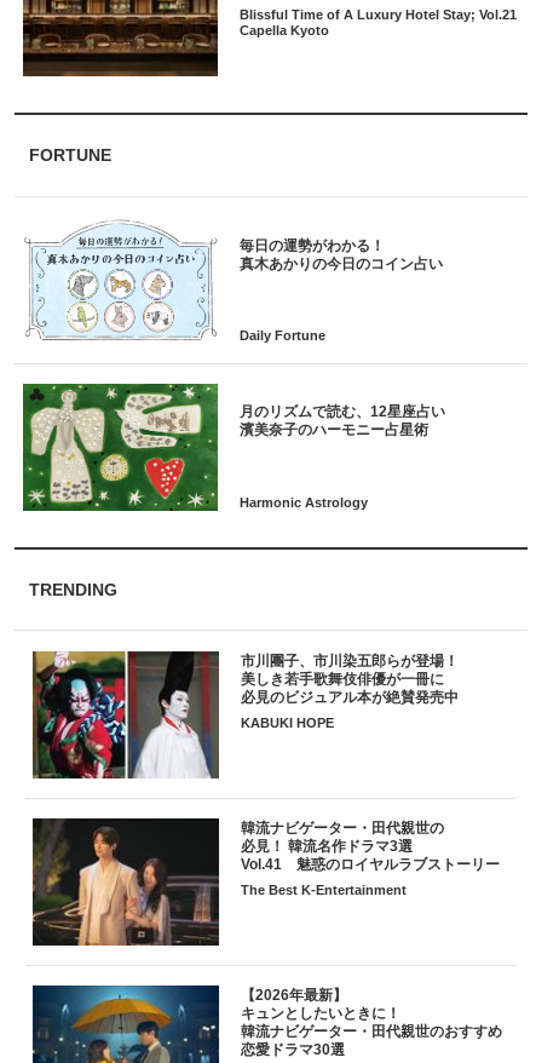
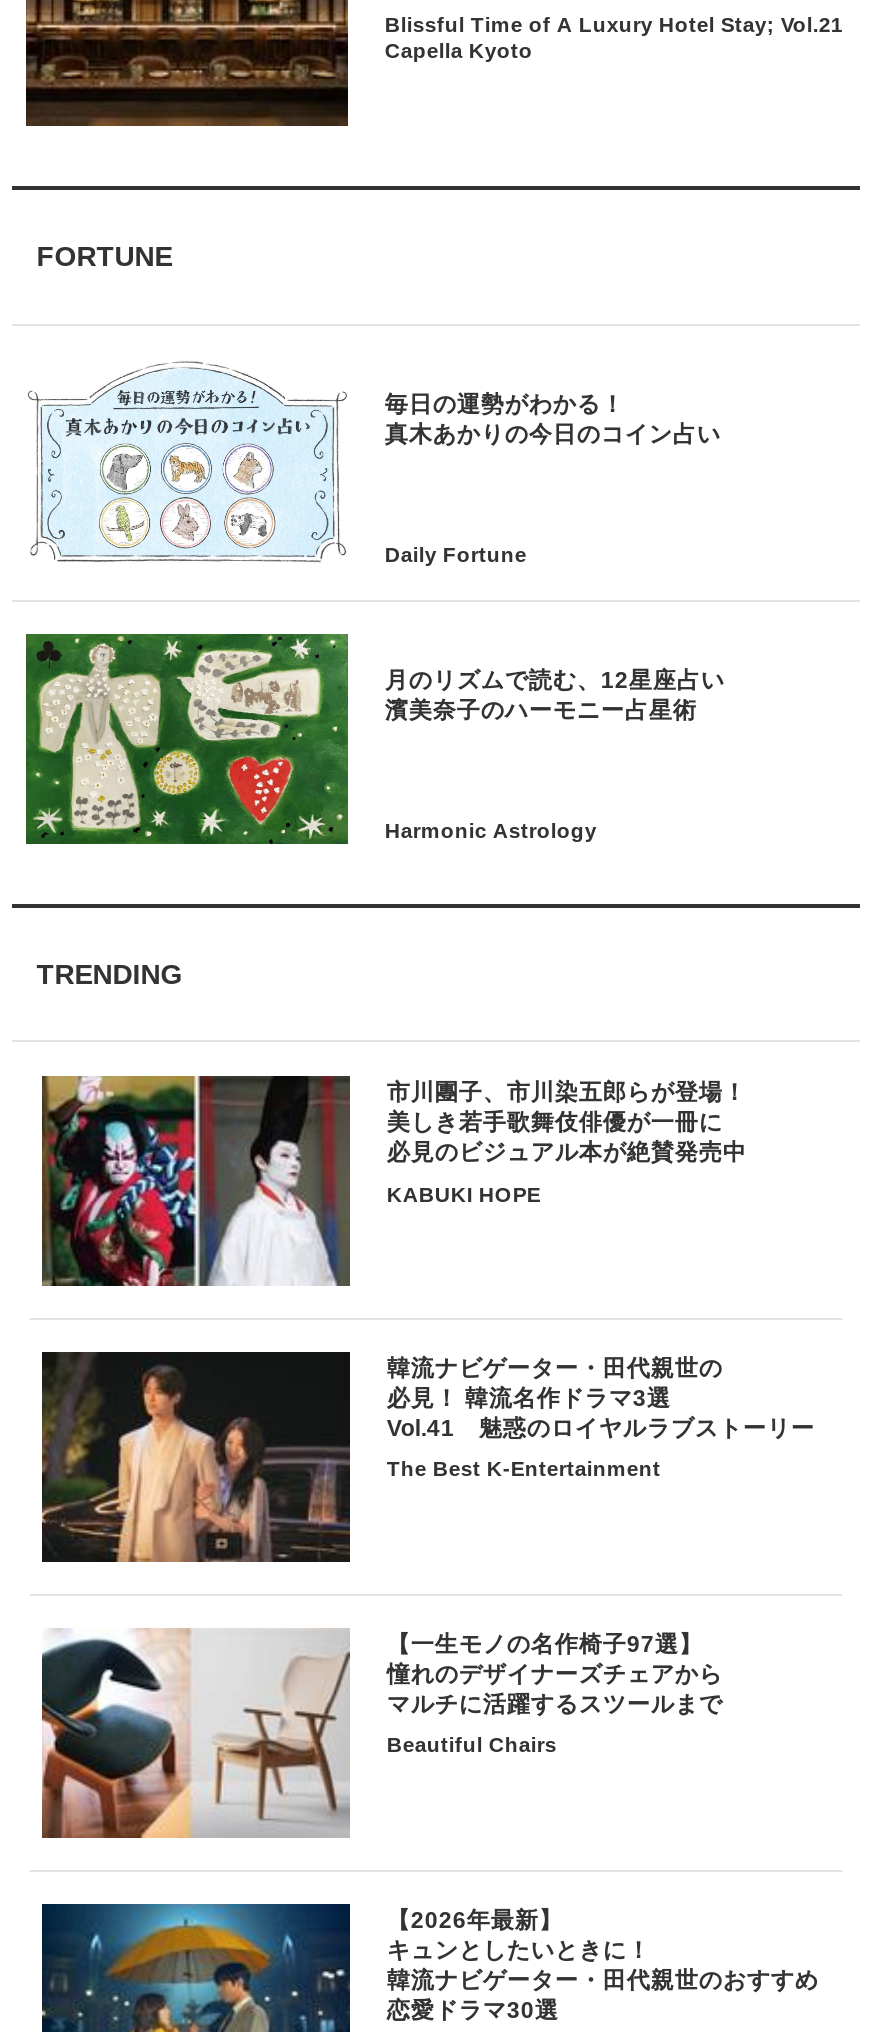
none -> [40,1628,723,1840] [image] | 【一生モノの名作椅子97選】 | 憧れのデザイナーズチェアから | マルチに活躍するスツールまで | Beautiful Chairs

